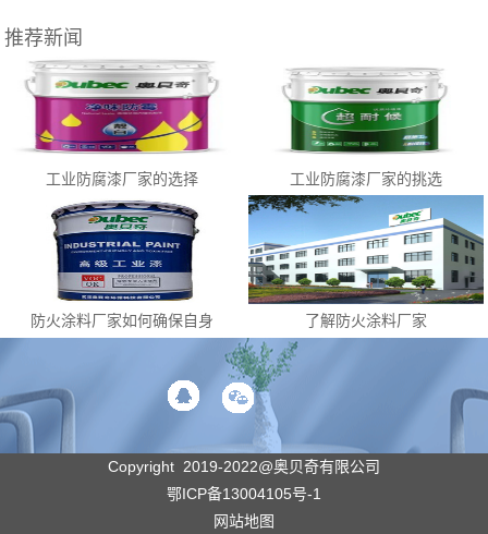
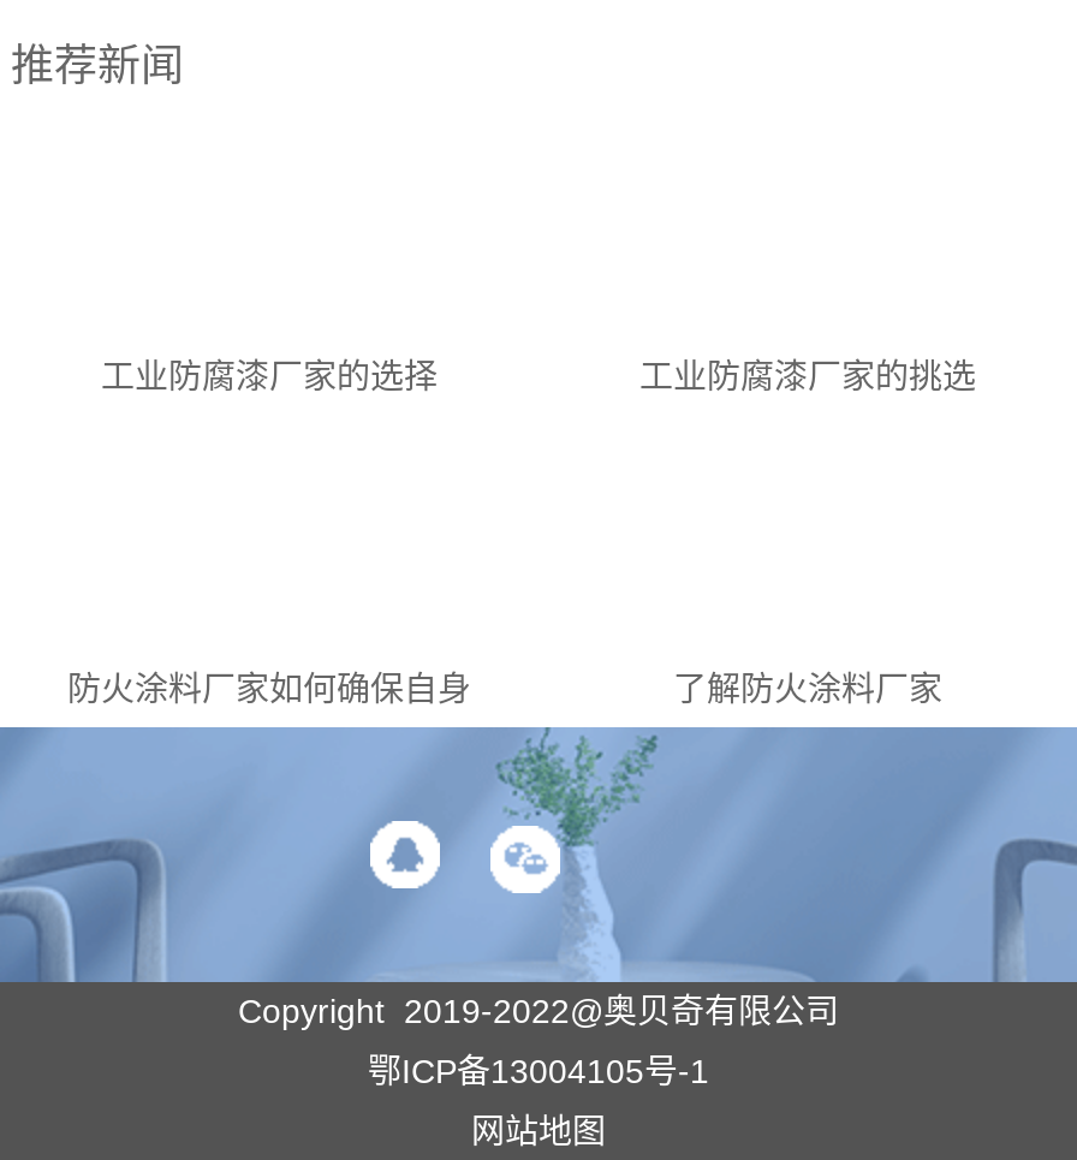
[25,60,219,155] [image] -> none
[282,68,448,155] [image] -> none
[50,199,200,302] [image] -> none
[247,194,485,305] [image] -> none

